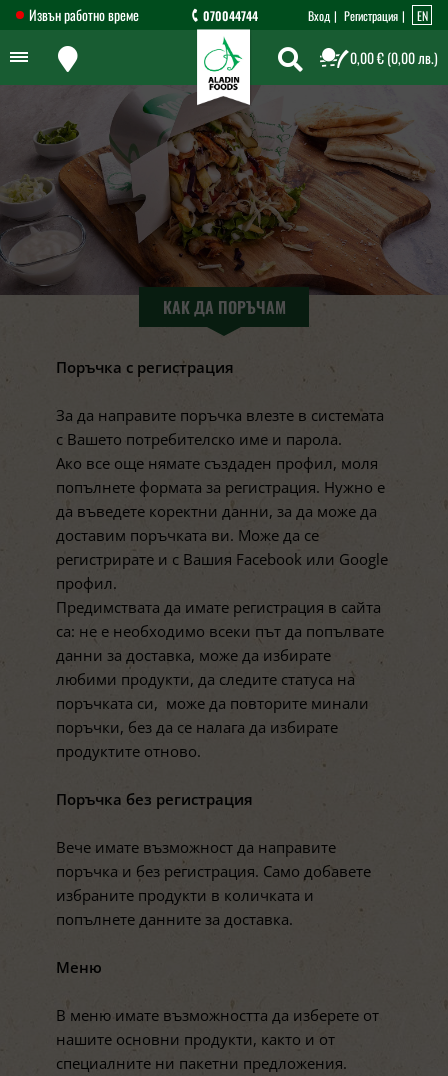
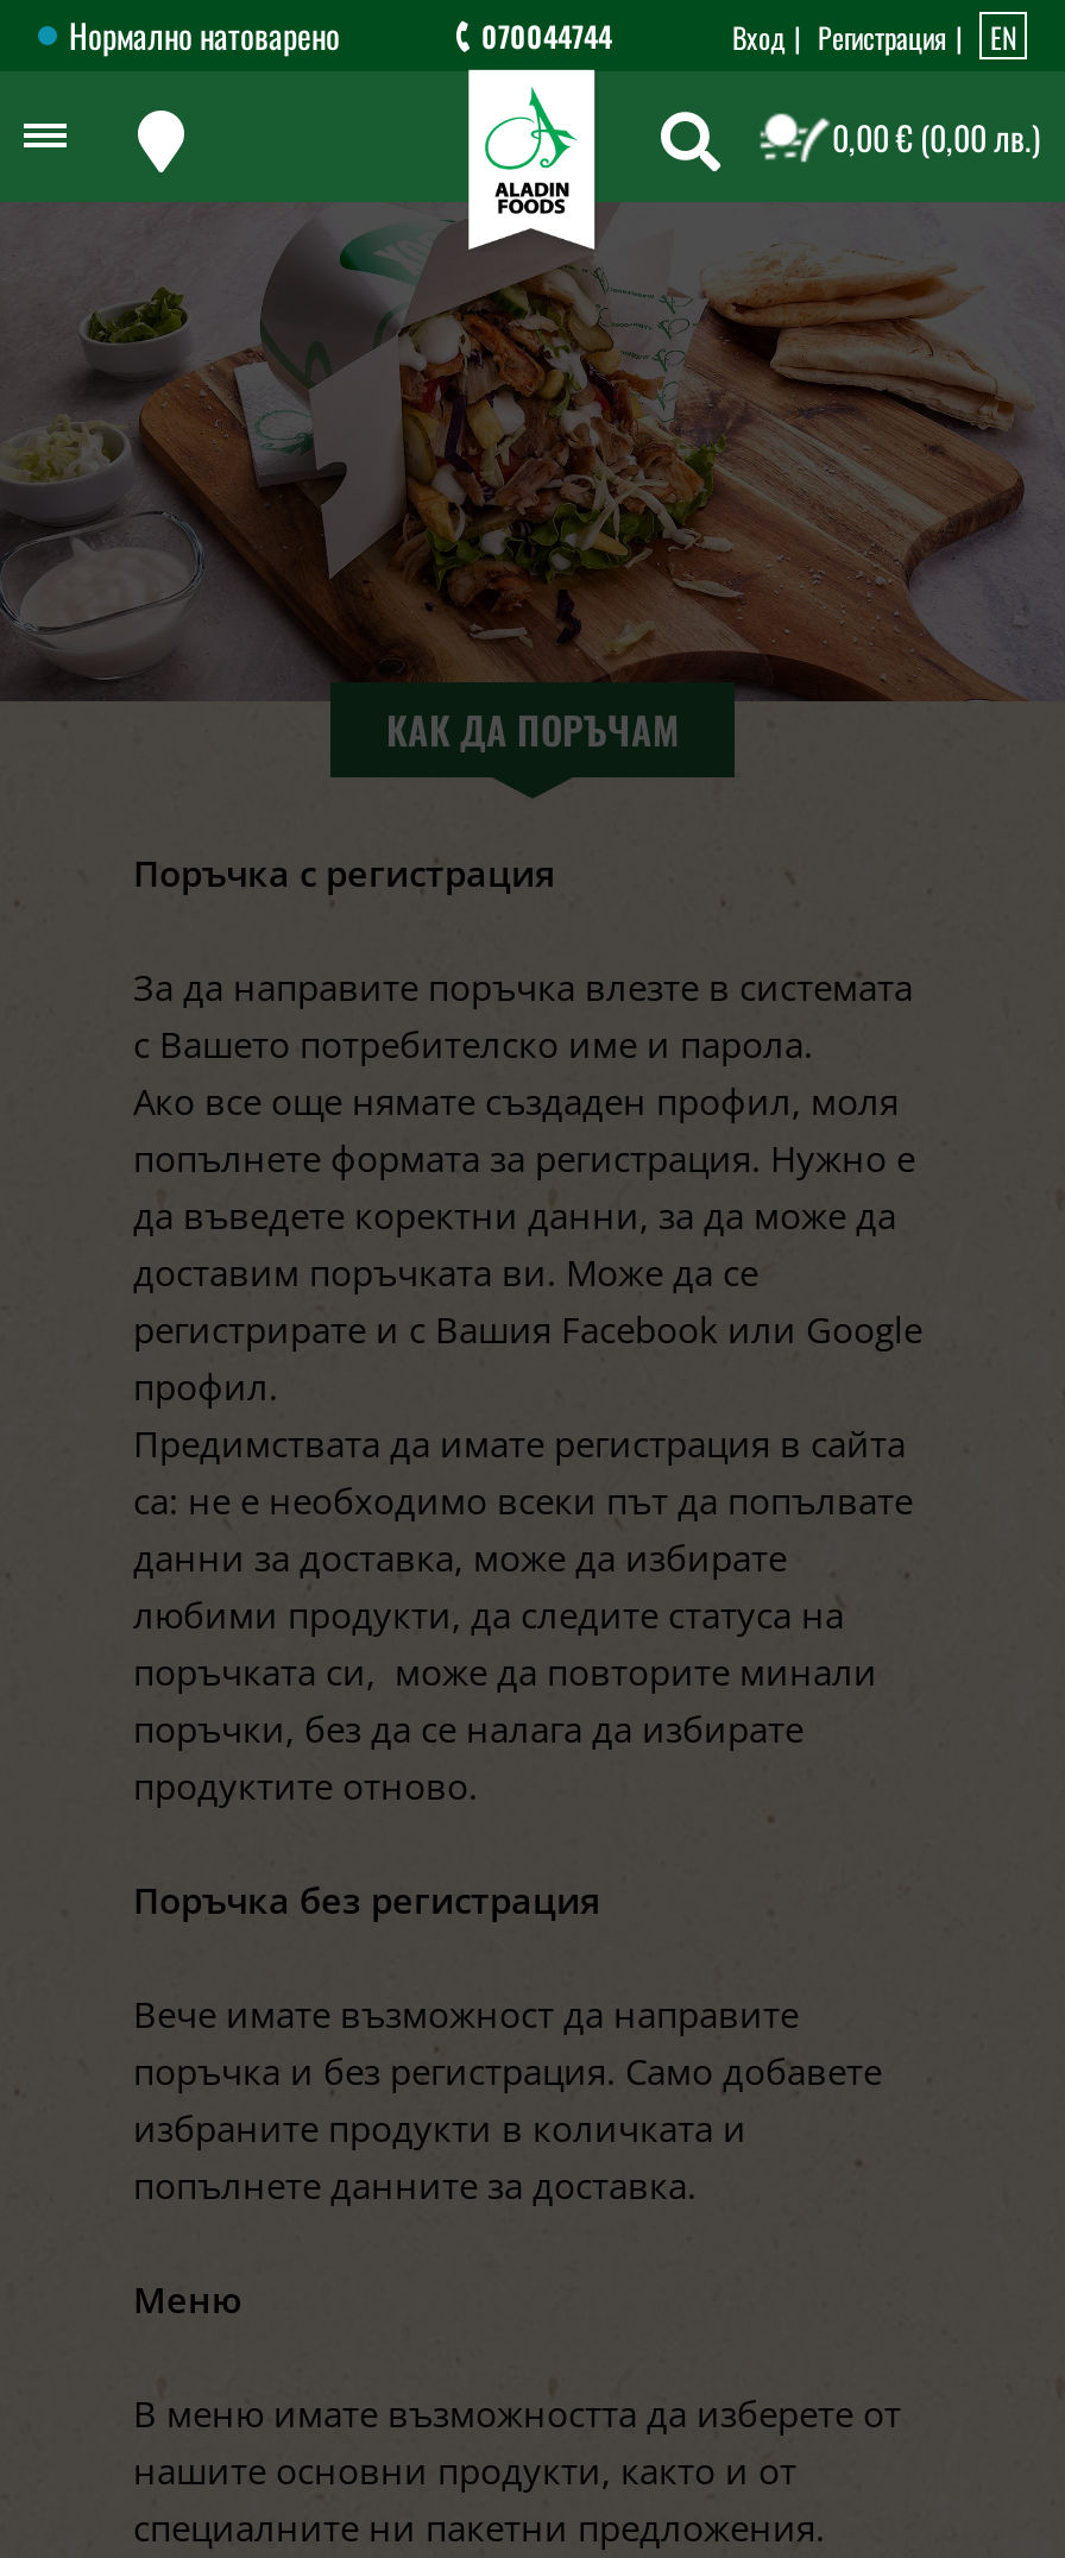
[29,4,139,25] Извън работно време -> [69,10,340,59] Нормално натоварено

